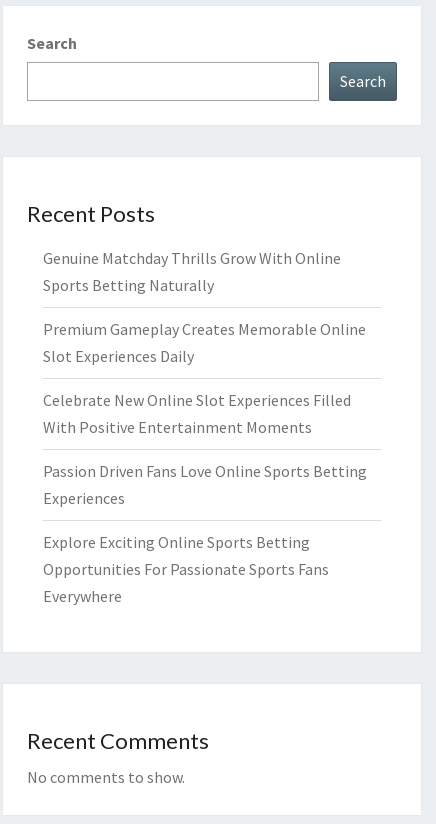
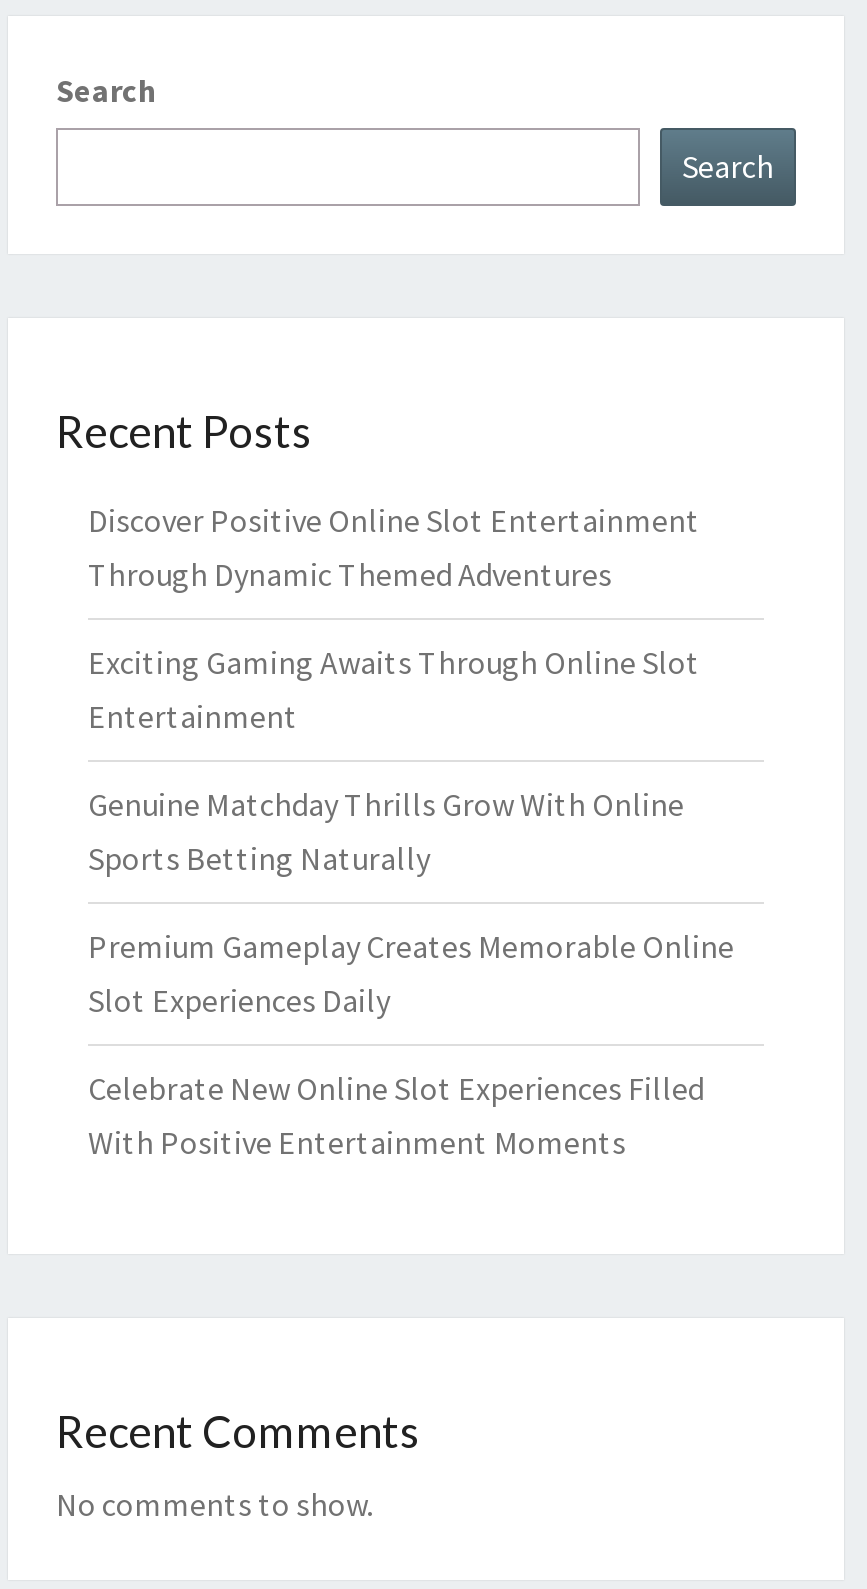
none -> [88,501,700,737] Discover Positive Online Slot Entertainment | Through Dynamic Themed Adventures | Exciting Gaming Awaits Through Online Slot | Entertainment
moved [43,248,366,437] -> [88,785,734,1163]: Genuine Matchday Thrills Grow With Online | Sports Betting Naturally | Premium Gameplay Creates Memorable Online | Slot Experiences Daily | Celebrate New Online Slot Experiences Filled | With Positive Entertainment Moments
[43,461,367,606] Passion Driven Fans Love Online Sports Betting | Experiences | Explore Exciting Online Sports Betting | Opportunities For Passionate Sports Fans | Everywhere -> none

